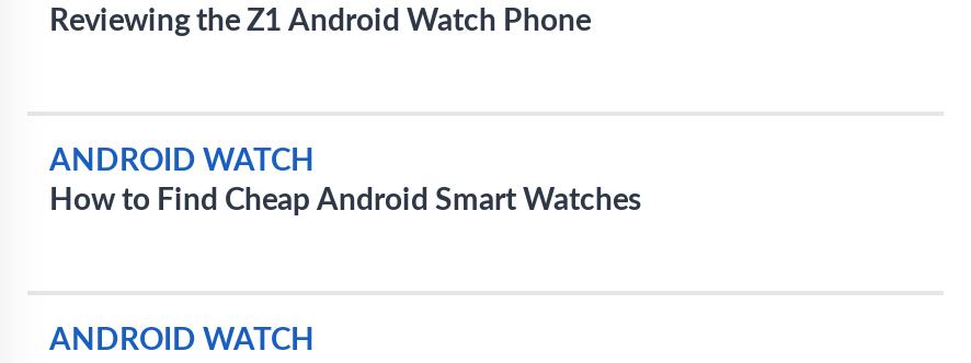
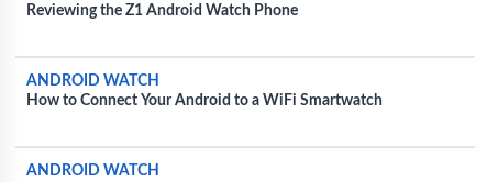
[49,186,641,216] How to Find Cheap Android Smart Watches -> [26,93,383,109] How to Connect Your Android to a WiFi Smartwatch

